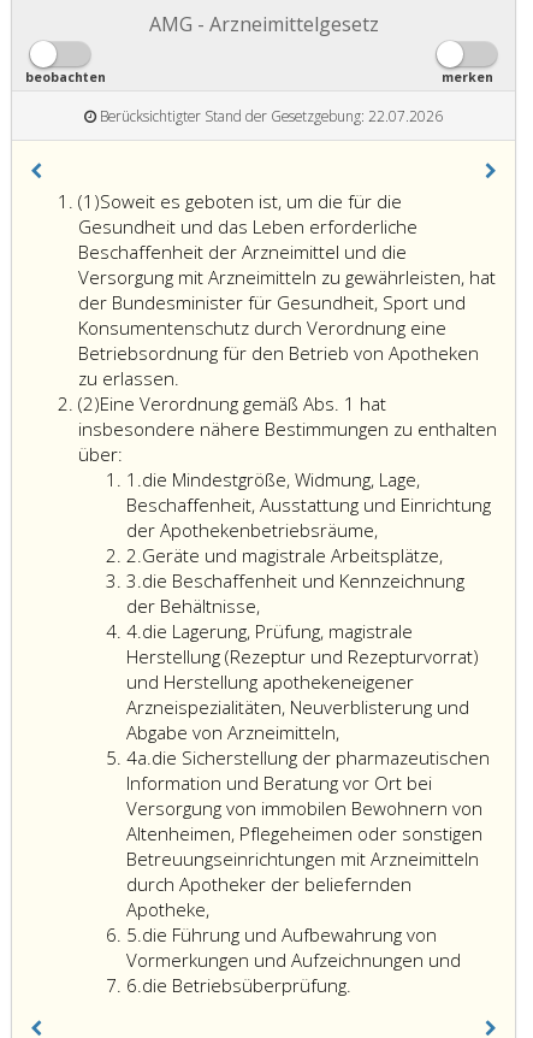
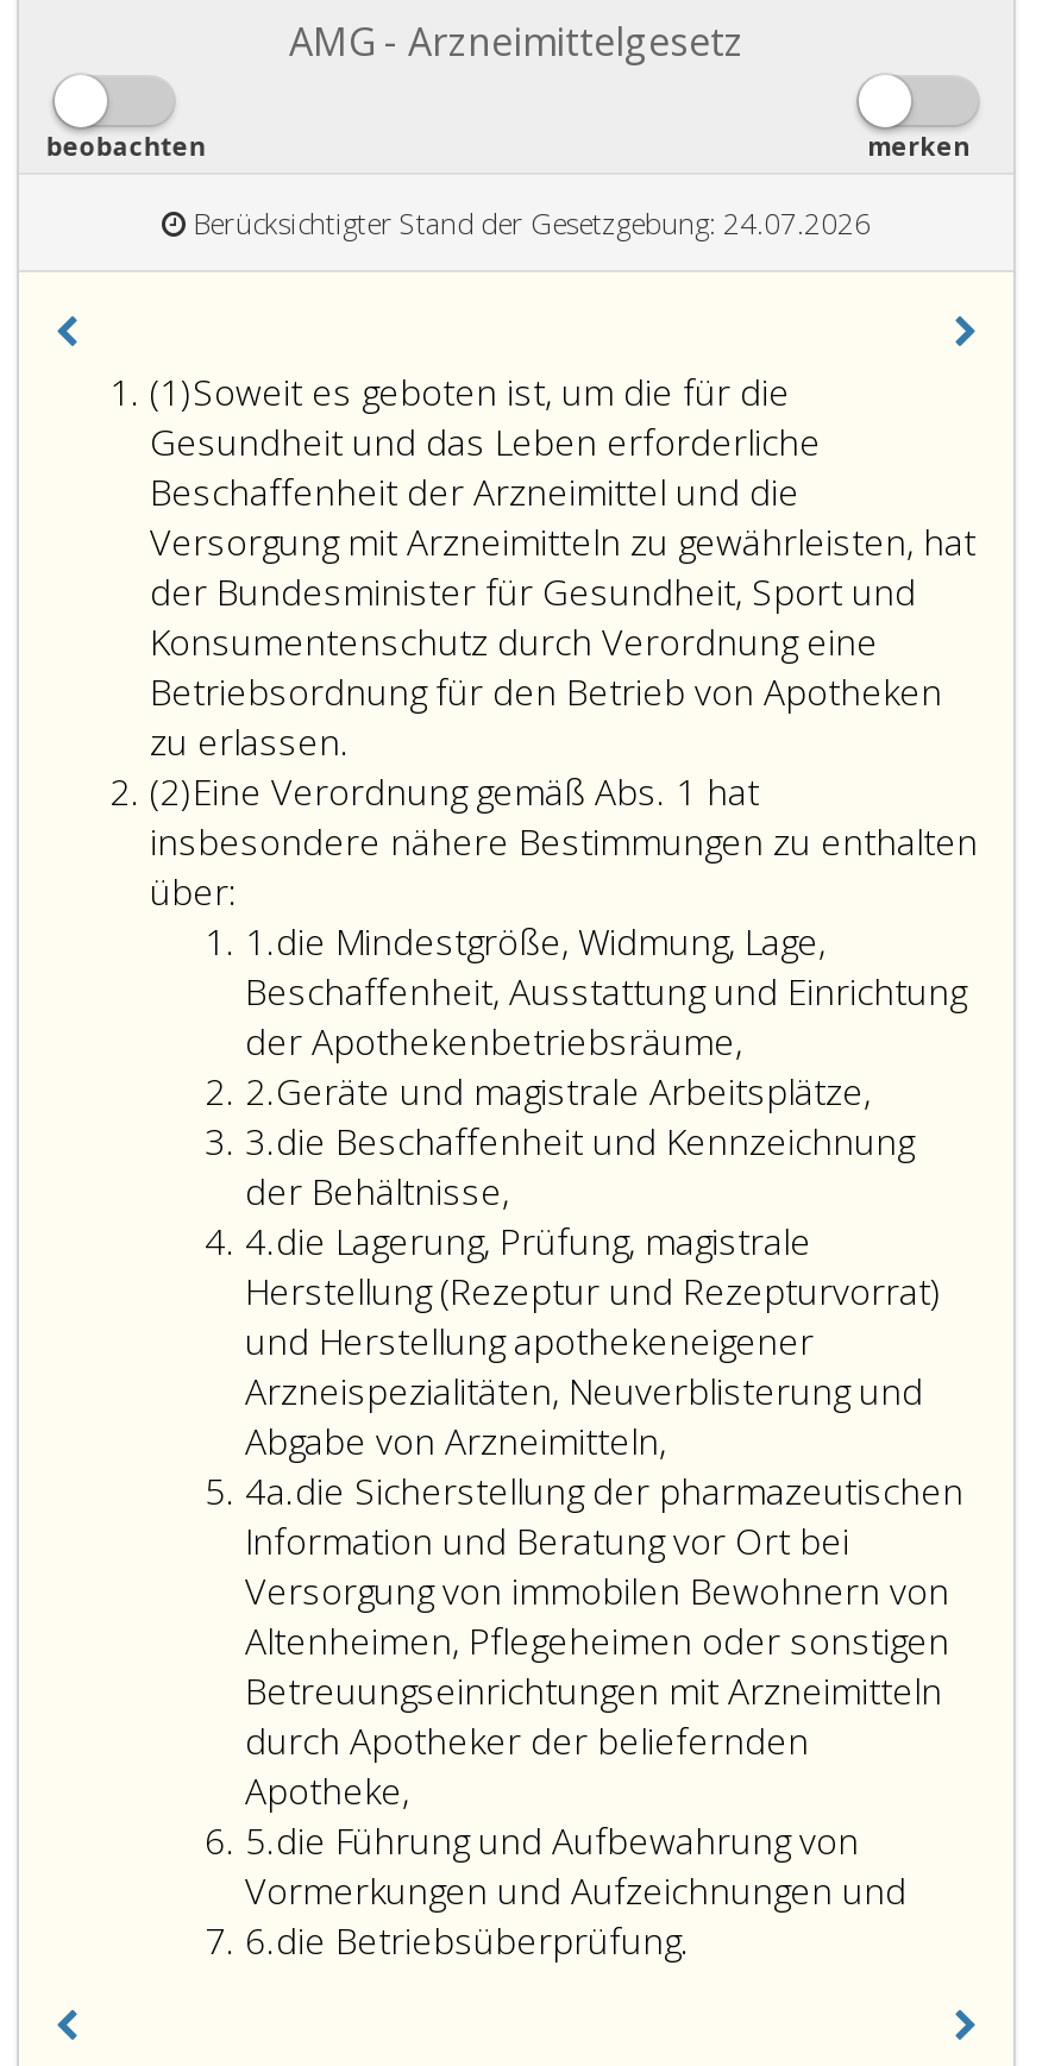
[96,106,443,125] Berücksichtigter Stand der Gesetzgebung: 22.07.2026 -> [186,203,871,241] Berücksichtigter Stand der Gesetzgebung: 24.07.2026

